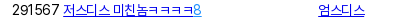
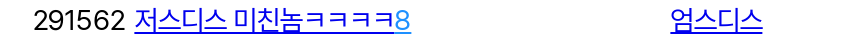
[12,2,202,18] 291567 저스디스 미친놈ㅋㅋㅋㅋ8 -> [32,5,411,37] 291562 저스디스 미친놈ㅋㅋㅋㅋ8

